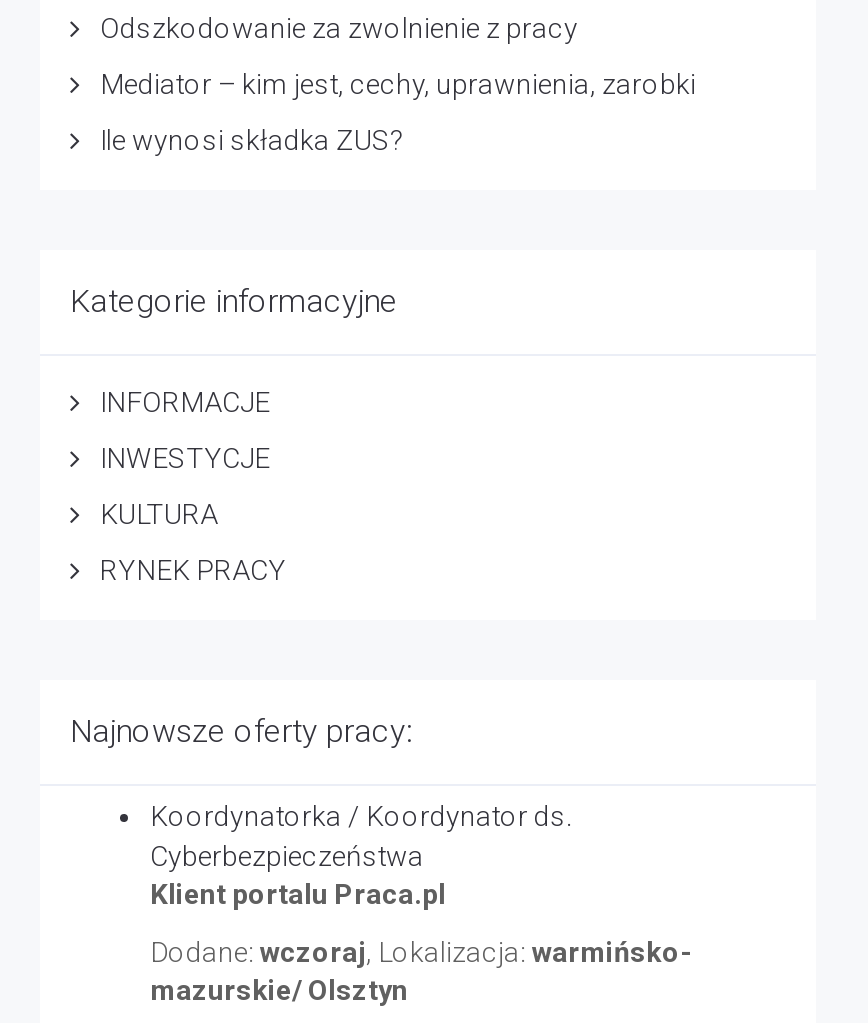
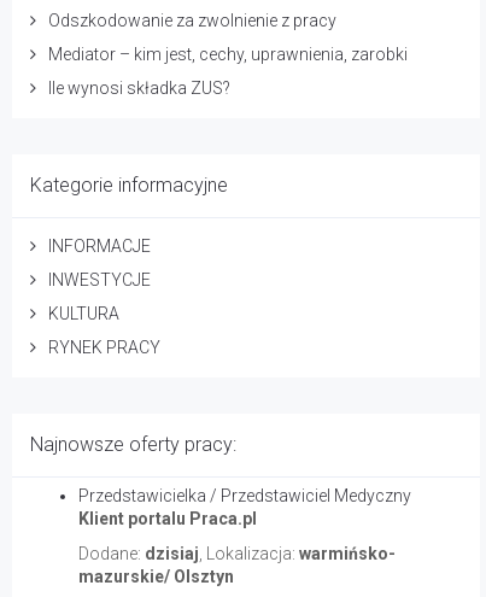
[150,800,572,872] Koordynatorka / Koordynator ds. | Cyberbezpieczeństwa -> [78,486,411,505] Przedstawicielka / Przedstawiciel Medyczny
[150,936,692,968] Dodane: wczoraj, Lokalizacja: warmińsko- -> [78,544,396,563] Dodane: dzisiaj, Lokalizacja: warmińsko-

